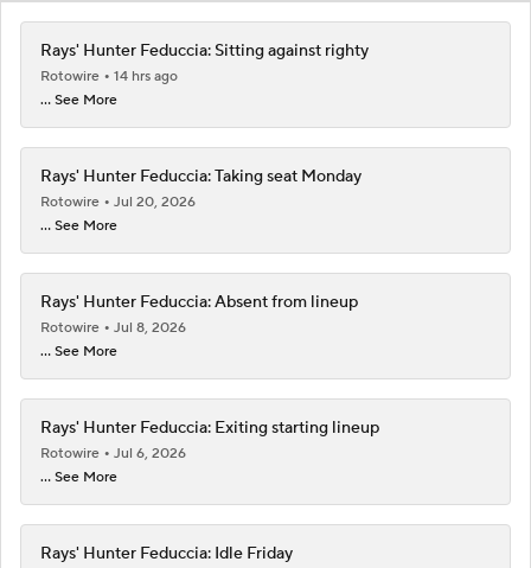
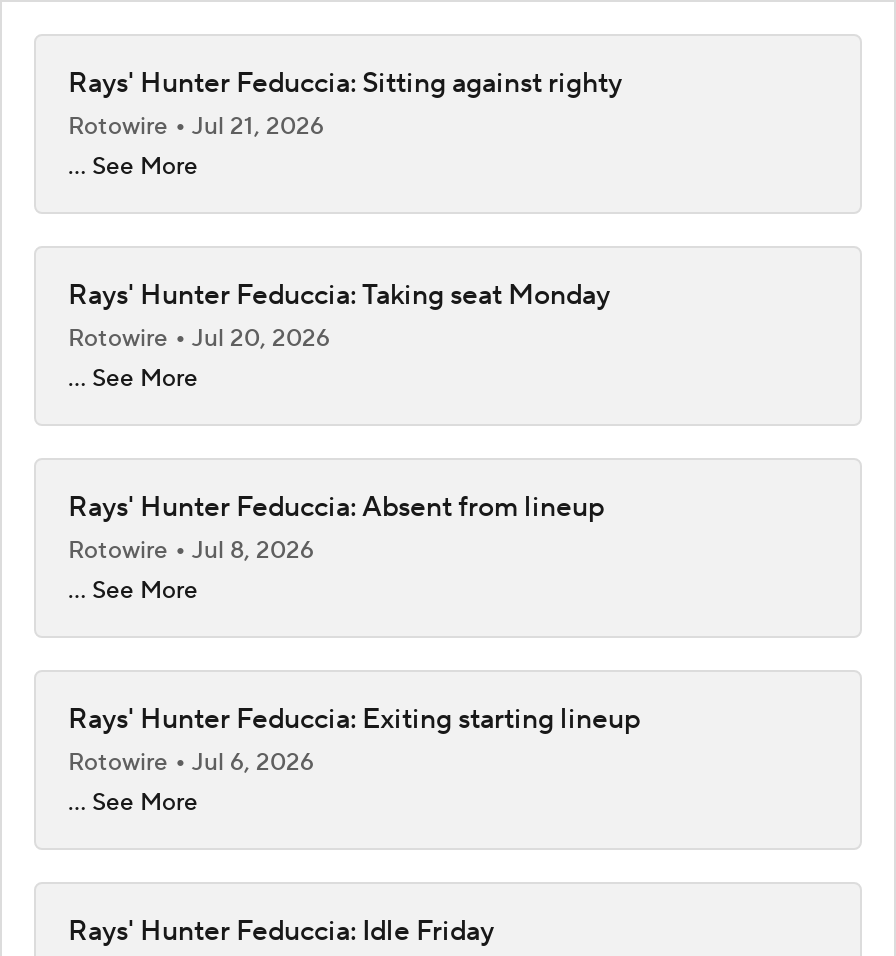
[40,67,178,85] Rotowire 14 hrs ago -> [68,112,324,142] Rotowire Jul 21, 2026

